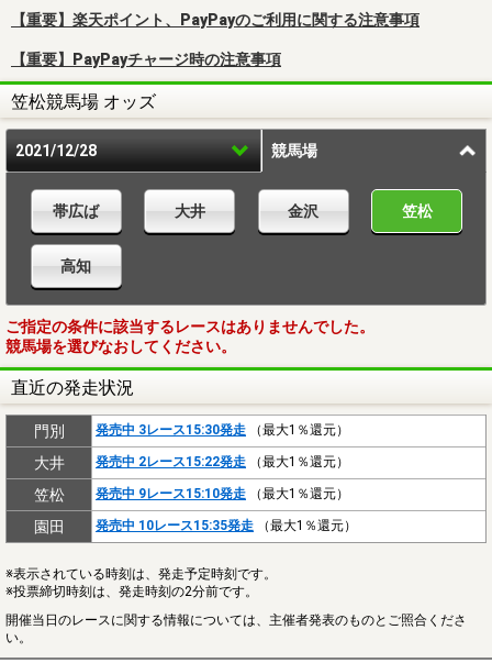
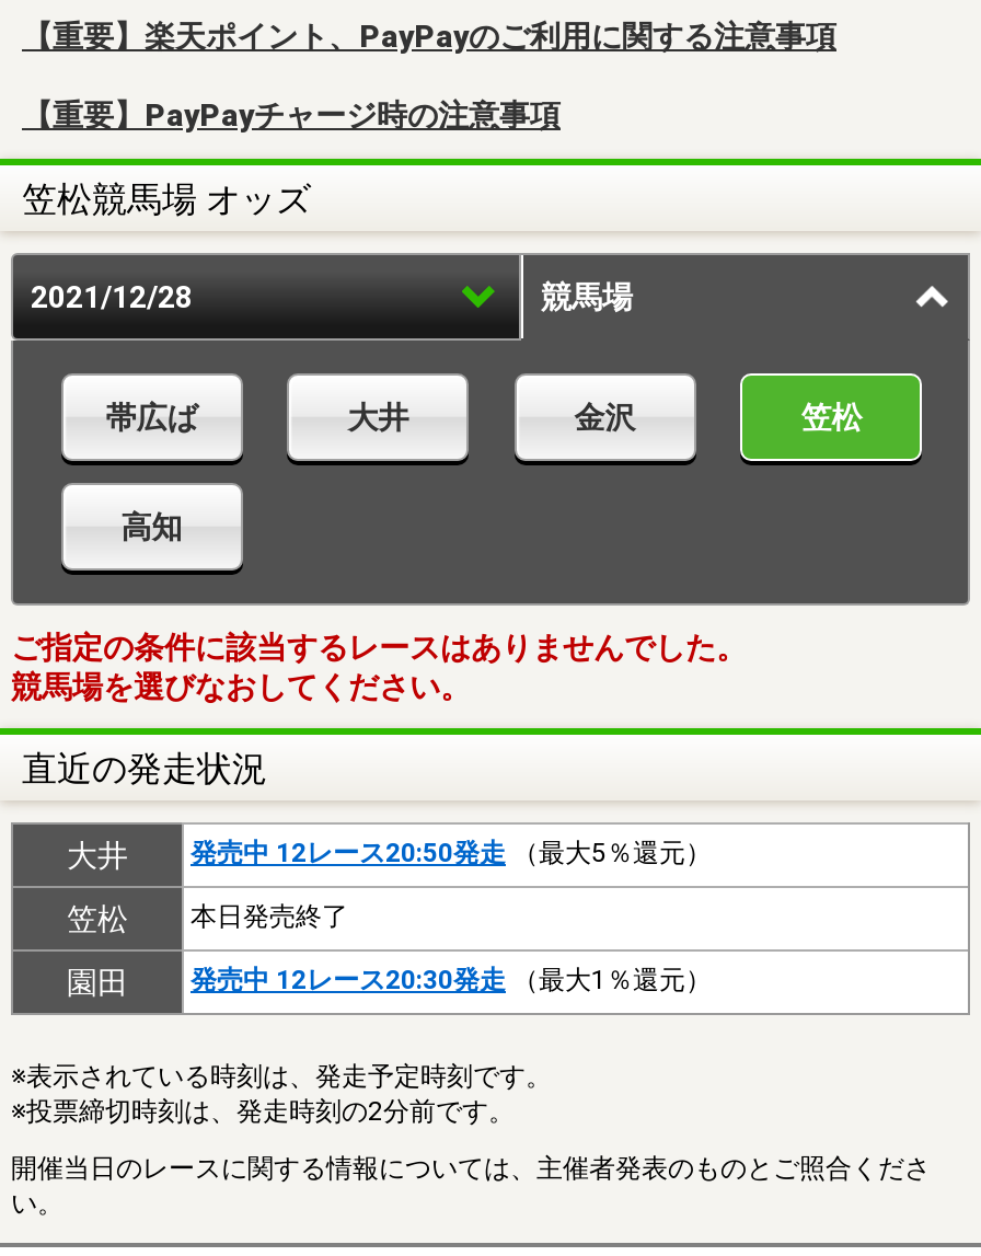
[33,422,349,440] 門別 | 発売中 3レース15:30発走（最大1％還元） -> none
[96,454,349,469] 発売中 2レース15:22発走（最大1％還元） -> [191,837,712,868] 発売中 12レース20:50発走（最大5％還元）
[96,486,349,501] 発売中 9レース15:10発走（最大1％還元） -> [191,901,348,931] 本日発売終了
[96,518,357,533] 発売中 10レース15:35発走（最大1％還元） -> [191,964,712,995] 発売中 12レース20:30発走（最大1％還元）

